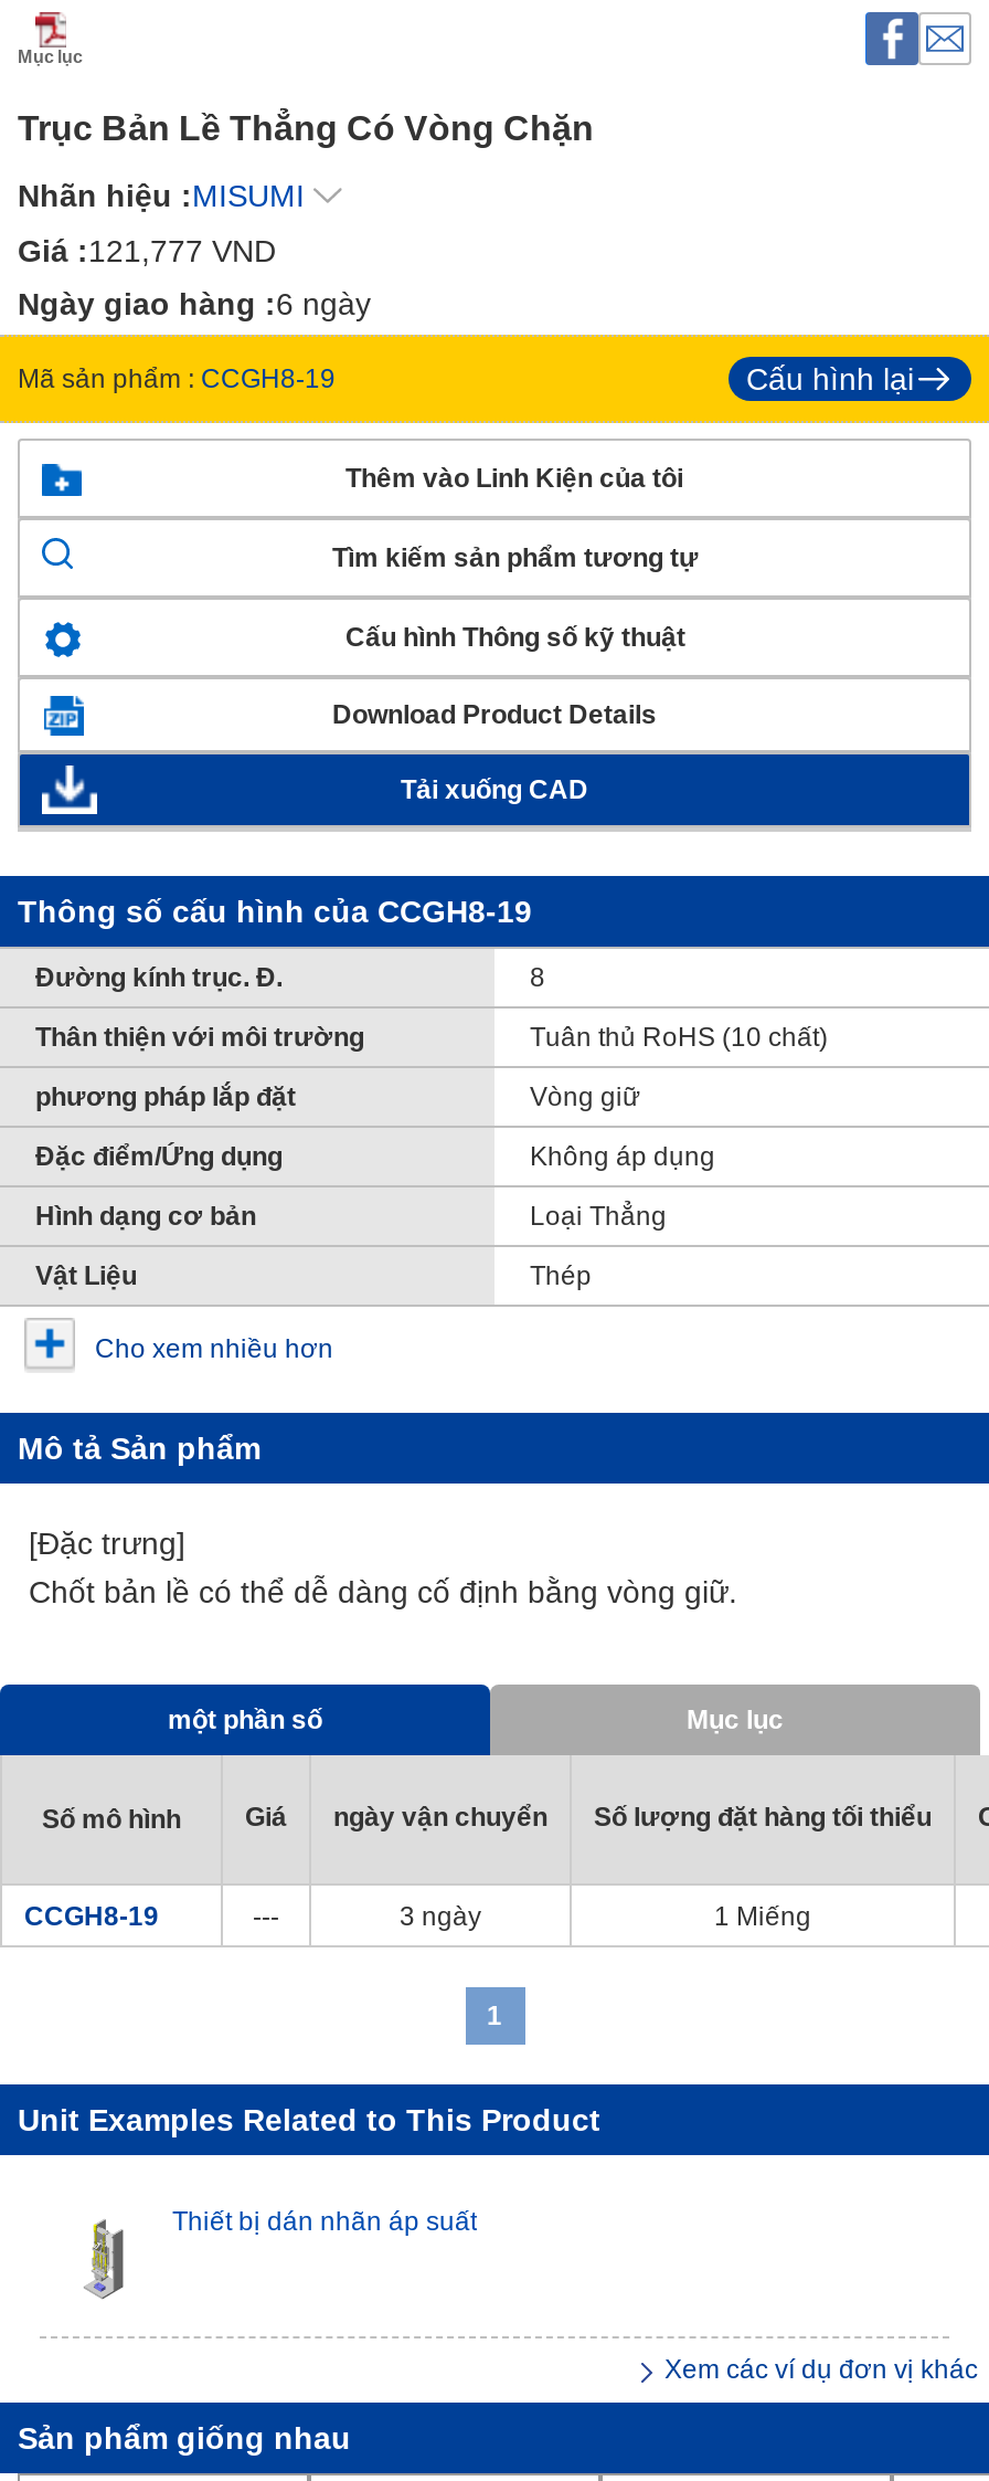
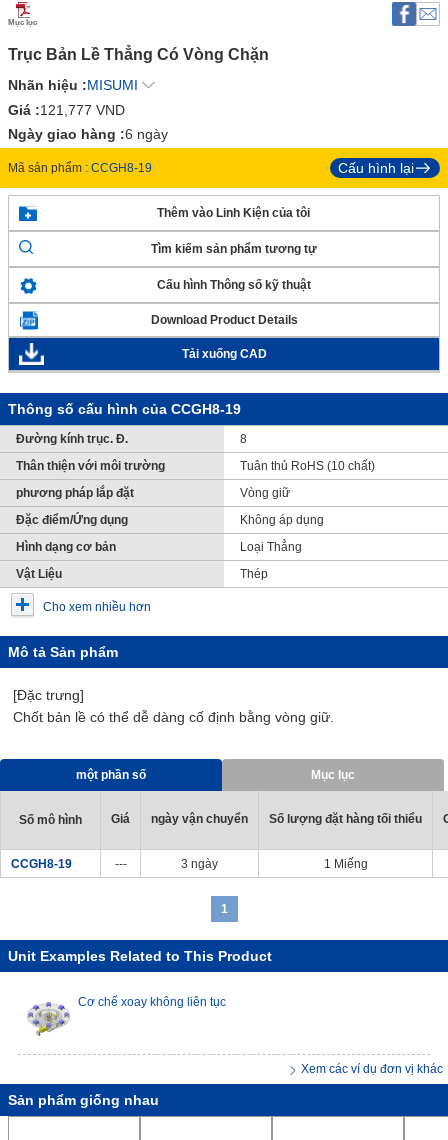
[62,2206,477,2299] [image] | Thiết bị dán nhãn áp suất -> [27,995,226,1036] [image] | Cơ chế xoay không liên tục

